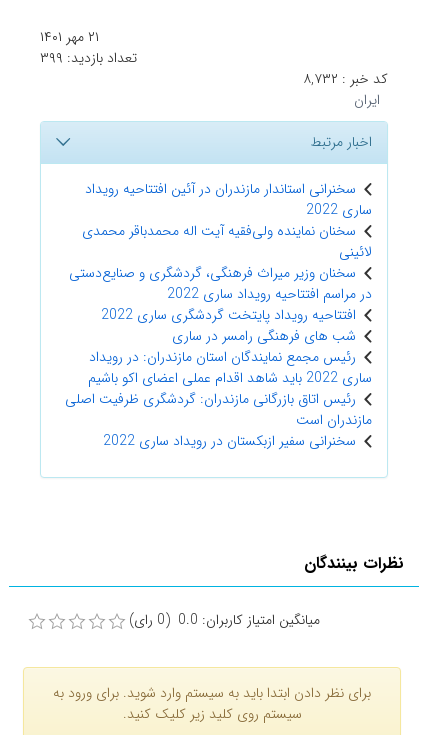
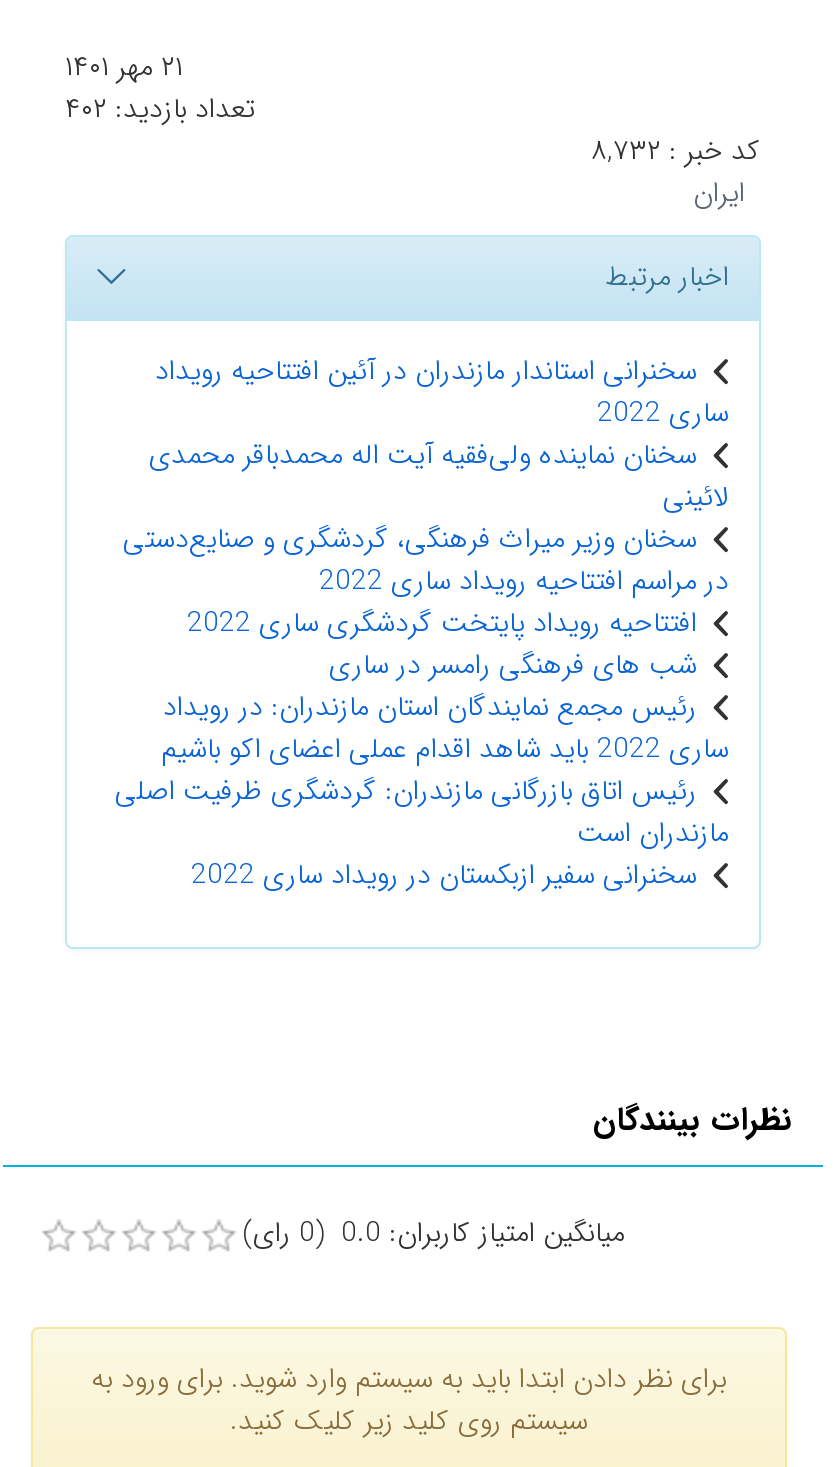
[40,46,137,68] تعداد بازدید: ۳۹۹ -> [65,86,255,130] تعداد بازدید: ۴۰۲

